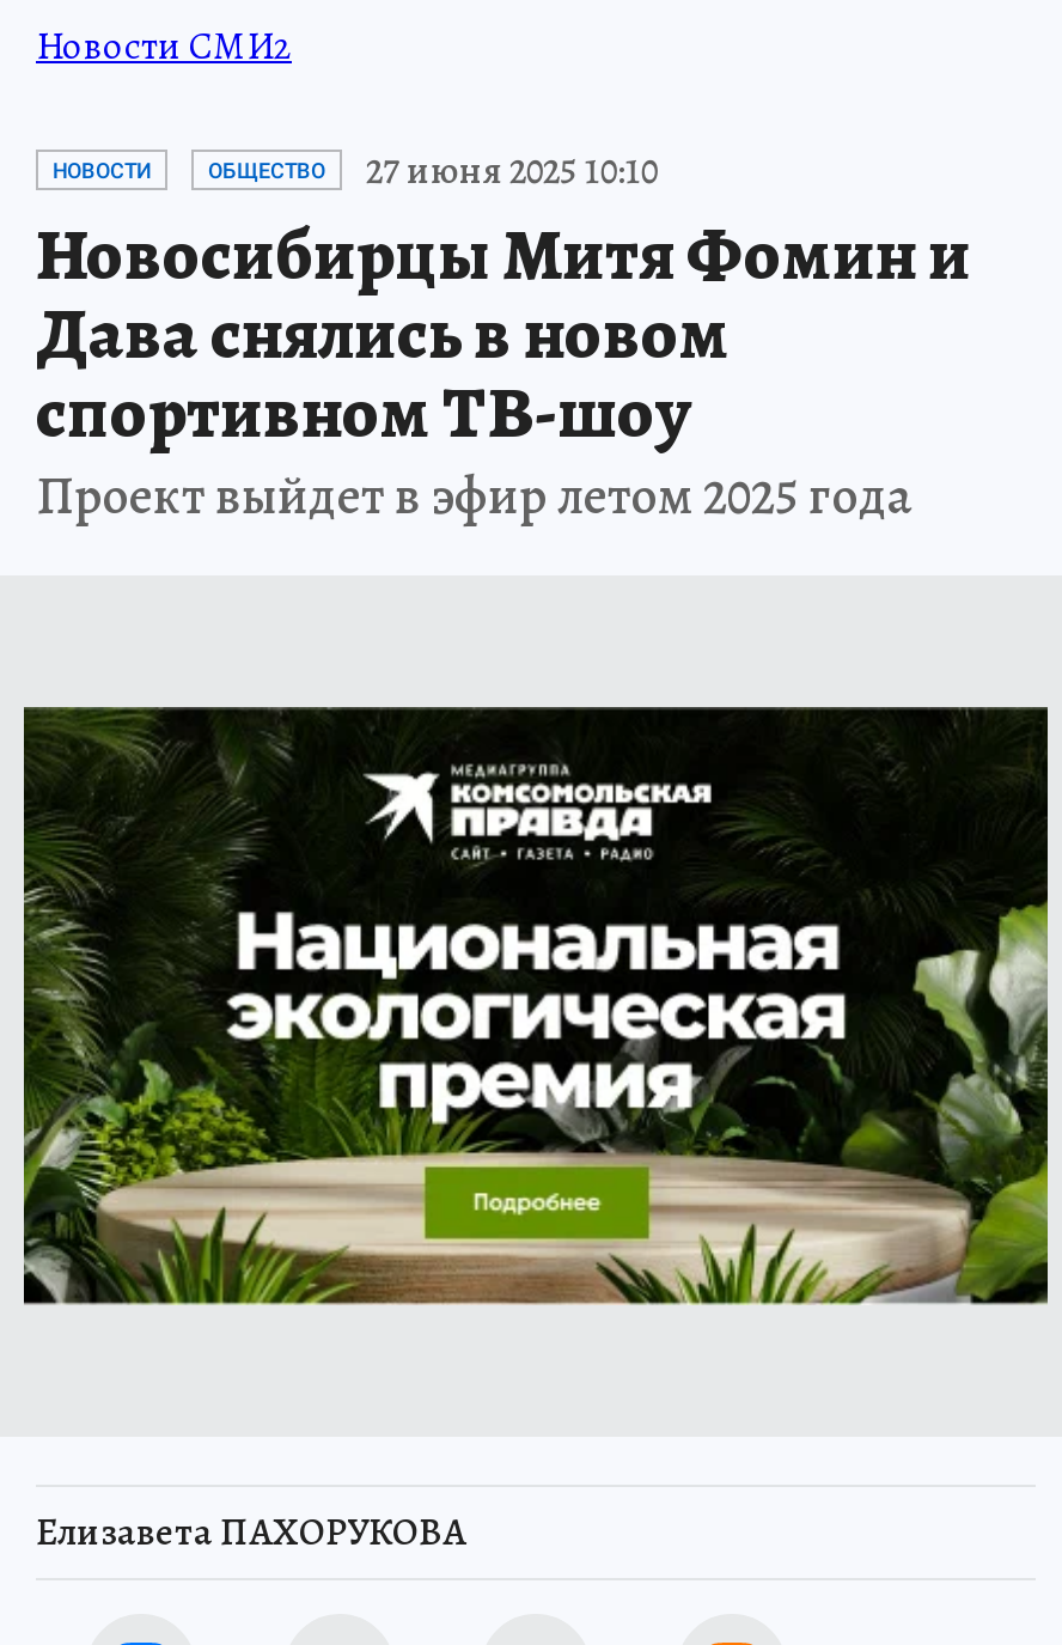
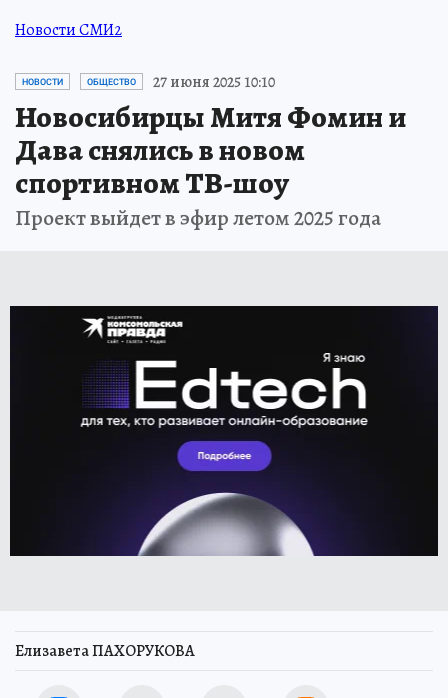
[22,707,1050,1308] [image] -> [9,306,439,557] [image]

